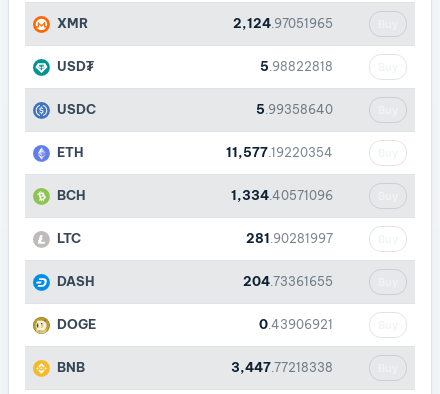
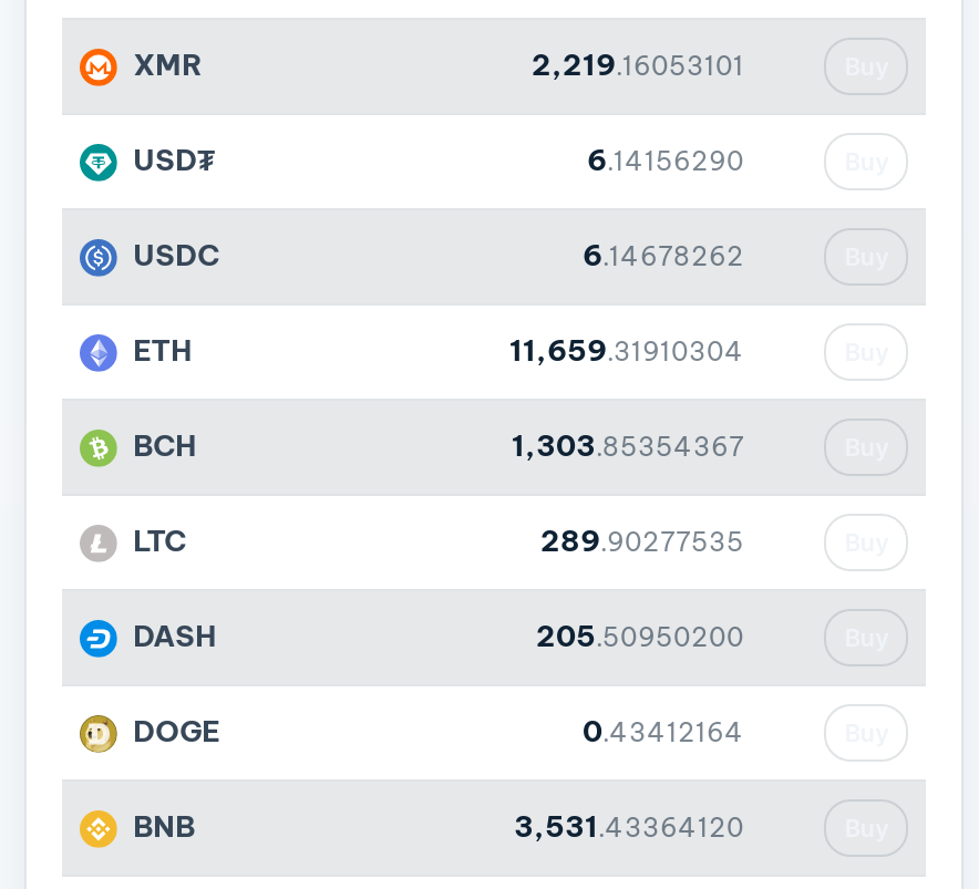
[233,15,333,31] 2,124.97051965 -> [532,46,744,81] 2,219.16053101
[260,58,333,74] 5.98822818 -> [587,141,744,176] 6.14156290
[256,101,333,117] 5.99358640 -> [583,236,744,271] 6.14678262
[226,144,333,160] 11,577.19220354 -> [509,331,744,367] 11,659.31910304
[231,187,333,203] 1,334.40571096 -> [512,426,744,462] 1,303.85354367
[246,230,333,246] 281.90281997 -> [540,522,744,557] 289.90277535
[243,273,333,289] 204.73361655 -> [536,617,744,652] 205.50950200
[259,316,333,332] 0.43906921 -> [583,712,744,748] 0.43412164
[231,359,333,375] 3,447.77218338 -> [514,807,744,843] 3,531.43364120

